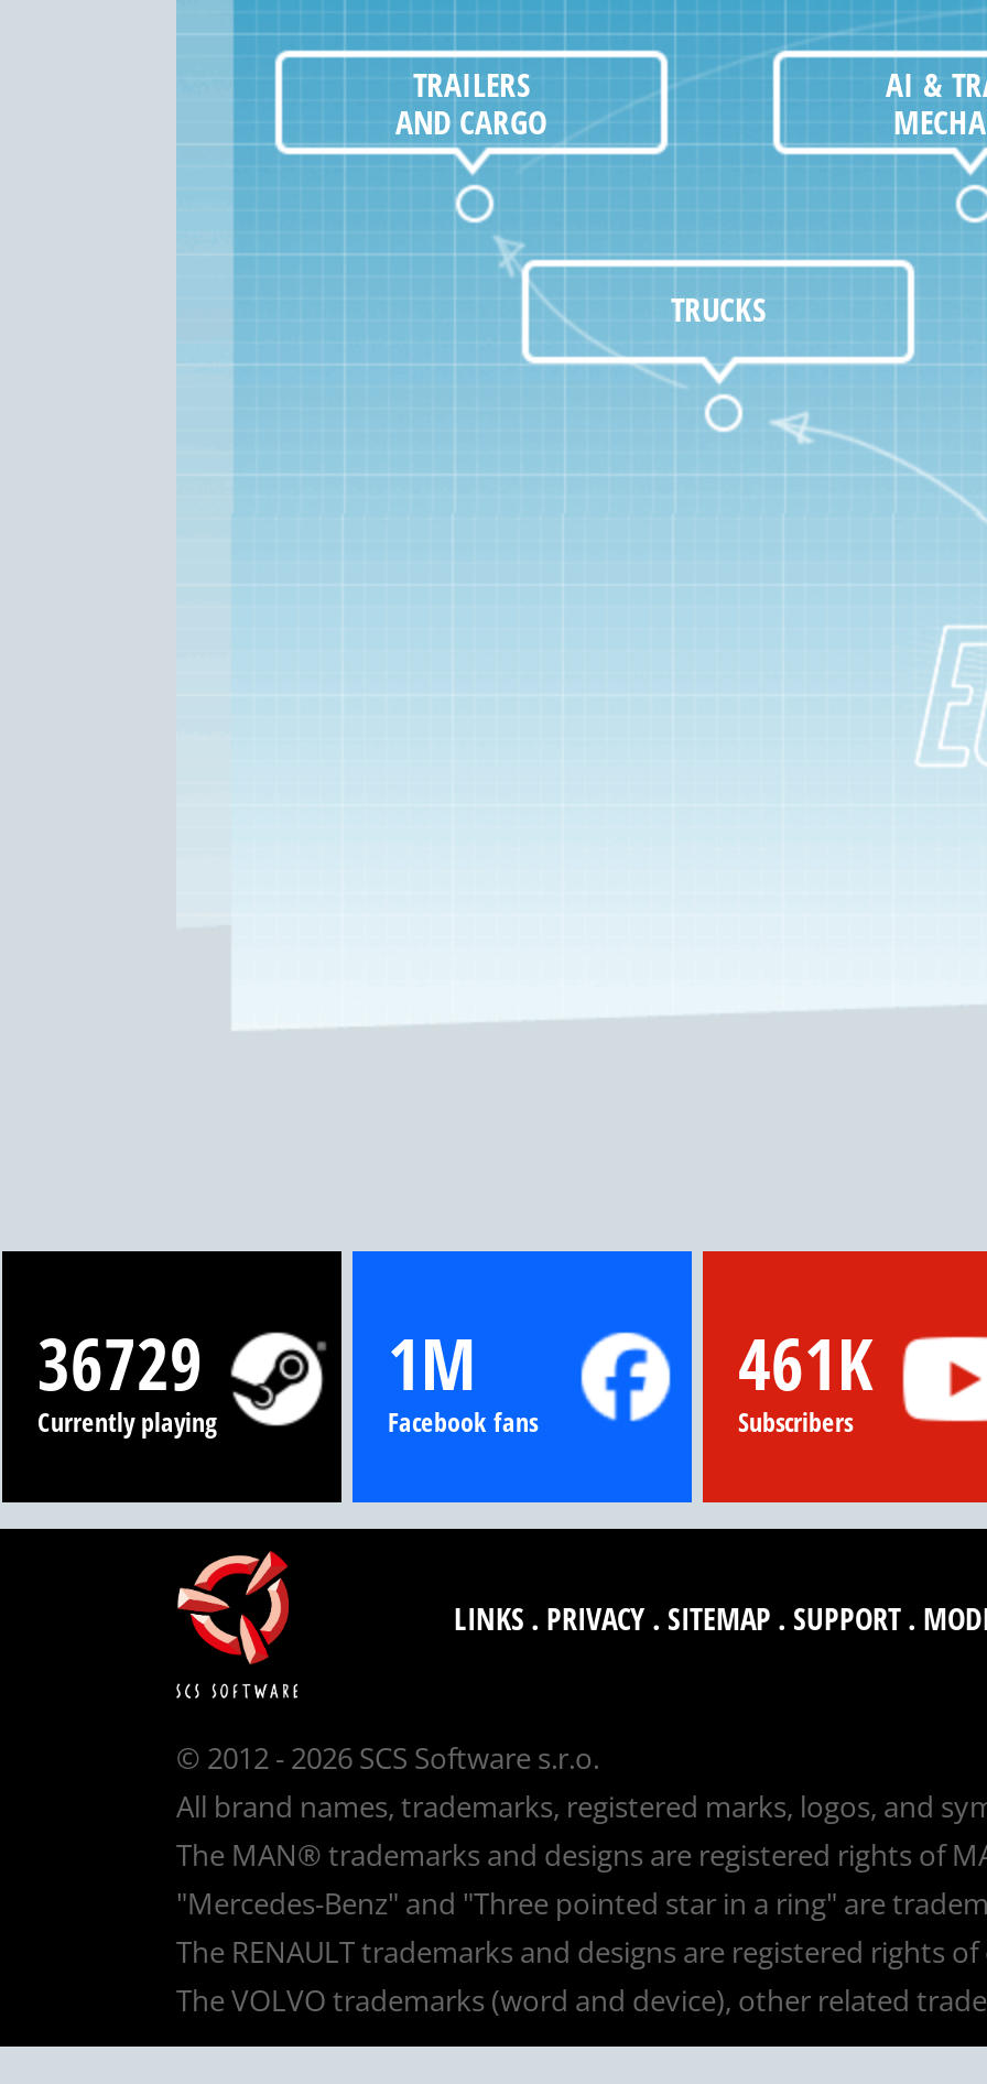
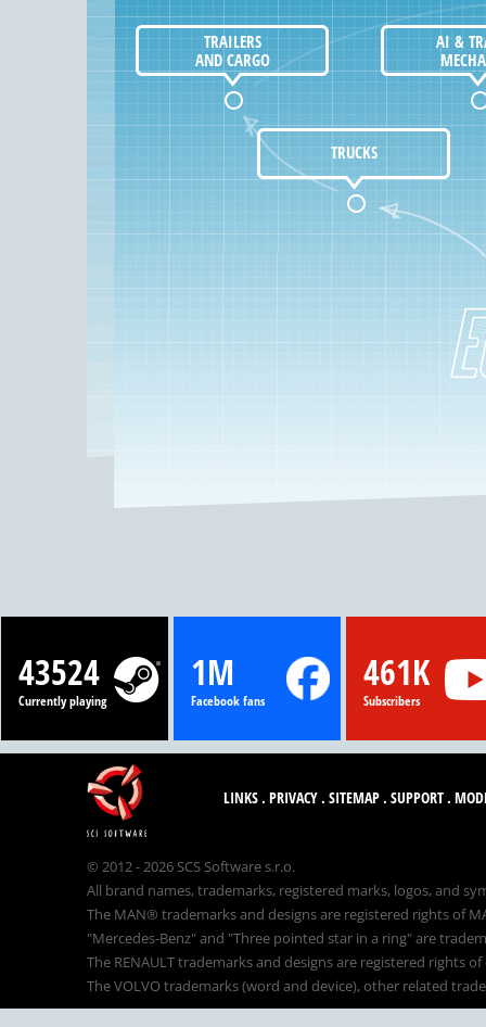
[37,1315,476,1410] 36729 1M -> [18,648,234,695] 43524 1M

